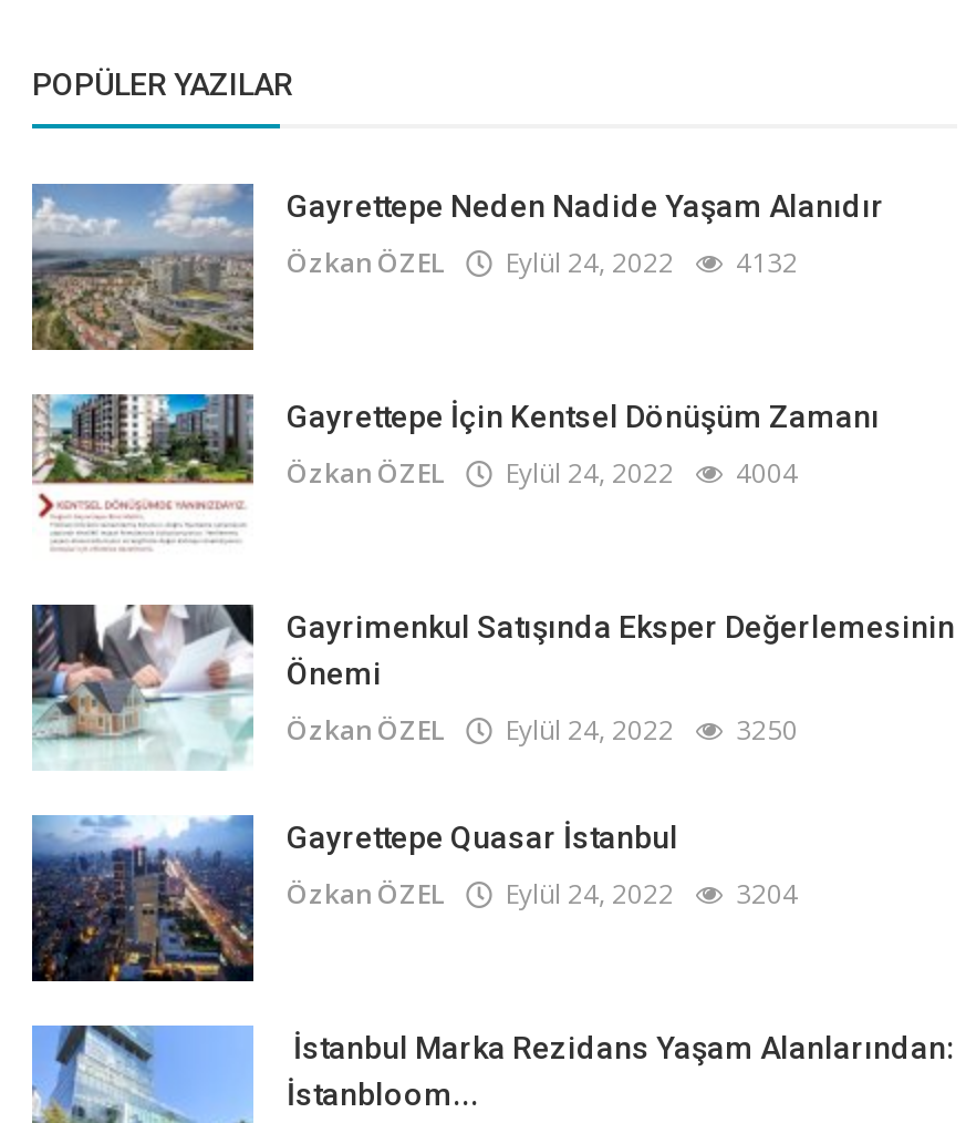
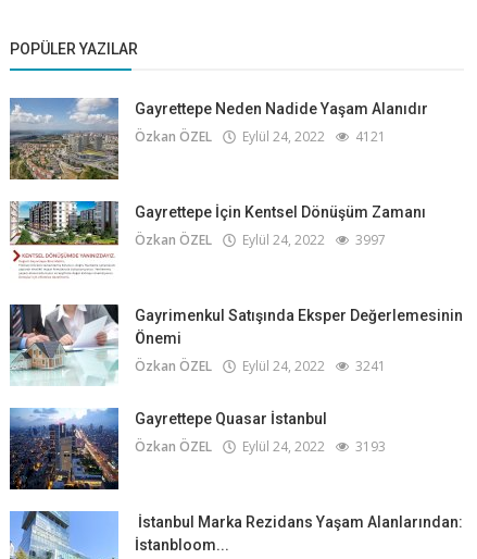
[287,243,798,281] Özkan ÖZEL Eylül 24, 2022 4132 -> [135,127,386,146] Özkan ÖZEL Eylül 24, 2022 4121
[287,454,798,491] Özkan ÖZEL Eylül 24, 2022 4004 -> [135,230,386,249] Özkan ÖZEL Eylül 24, 2022 3997
[287,711,798,748] Özkan ÖZEL Eylül 24, 2022 3250 -> [135,356,386,375] Özkan ÖZEL Eylül 24, 2022 3241
[287,874,798,912] Özkan ÖZEL Eylül 24, 2022 3204 -> [135,437,386,455] Özkan ÖZEL Eylül 24, 2022 3193

